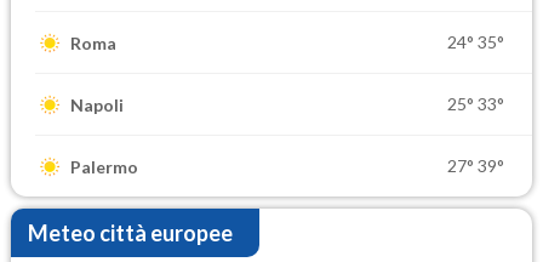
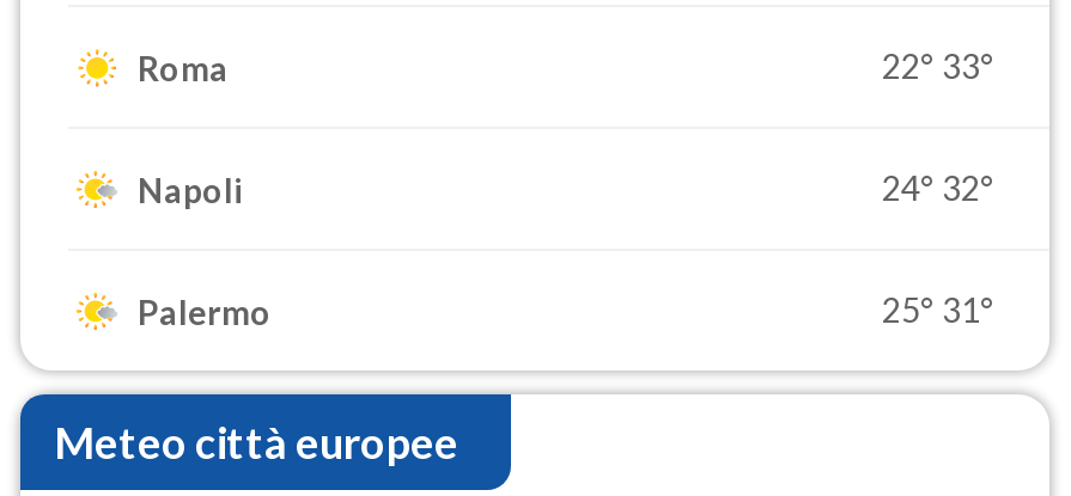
[447,31,504,52] 24° 35° -> [882,44,994,85] 22° 33°
[447,93,504,114] 25° 33° -> [882,166,994,207] 24° 32°
[447,155,504,175] 27° 39° -> [882,288,994,329] 25° 31°

